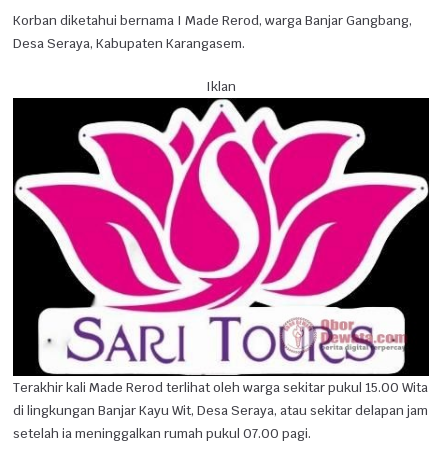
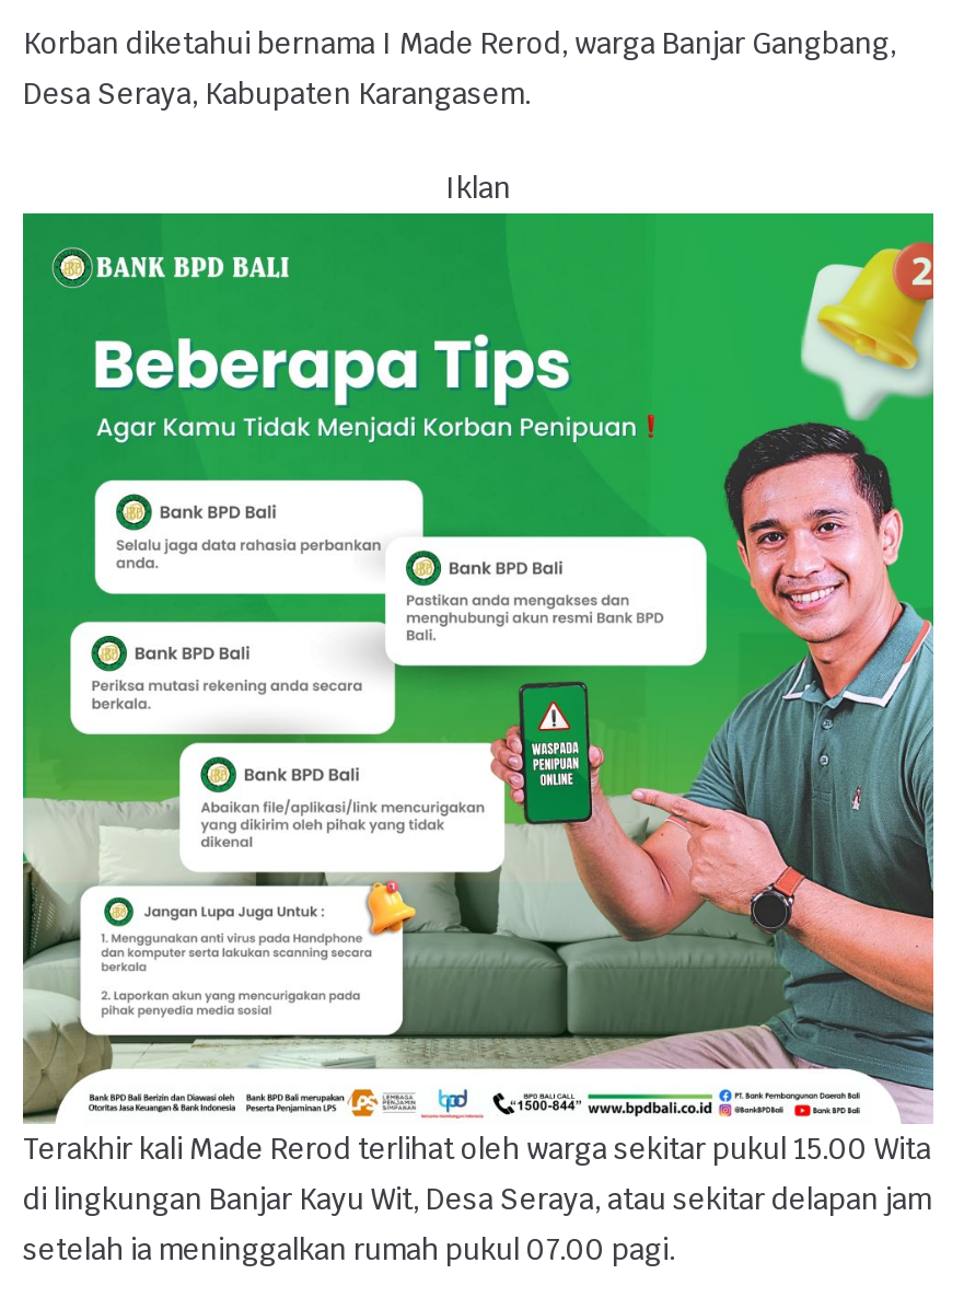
[12,97,430,377] [image] -> [21,211,936,1124] [image]

